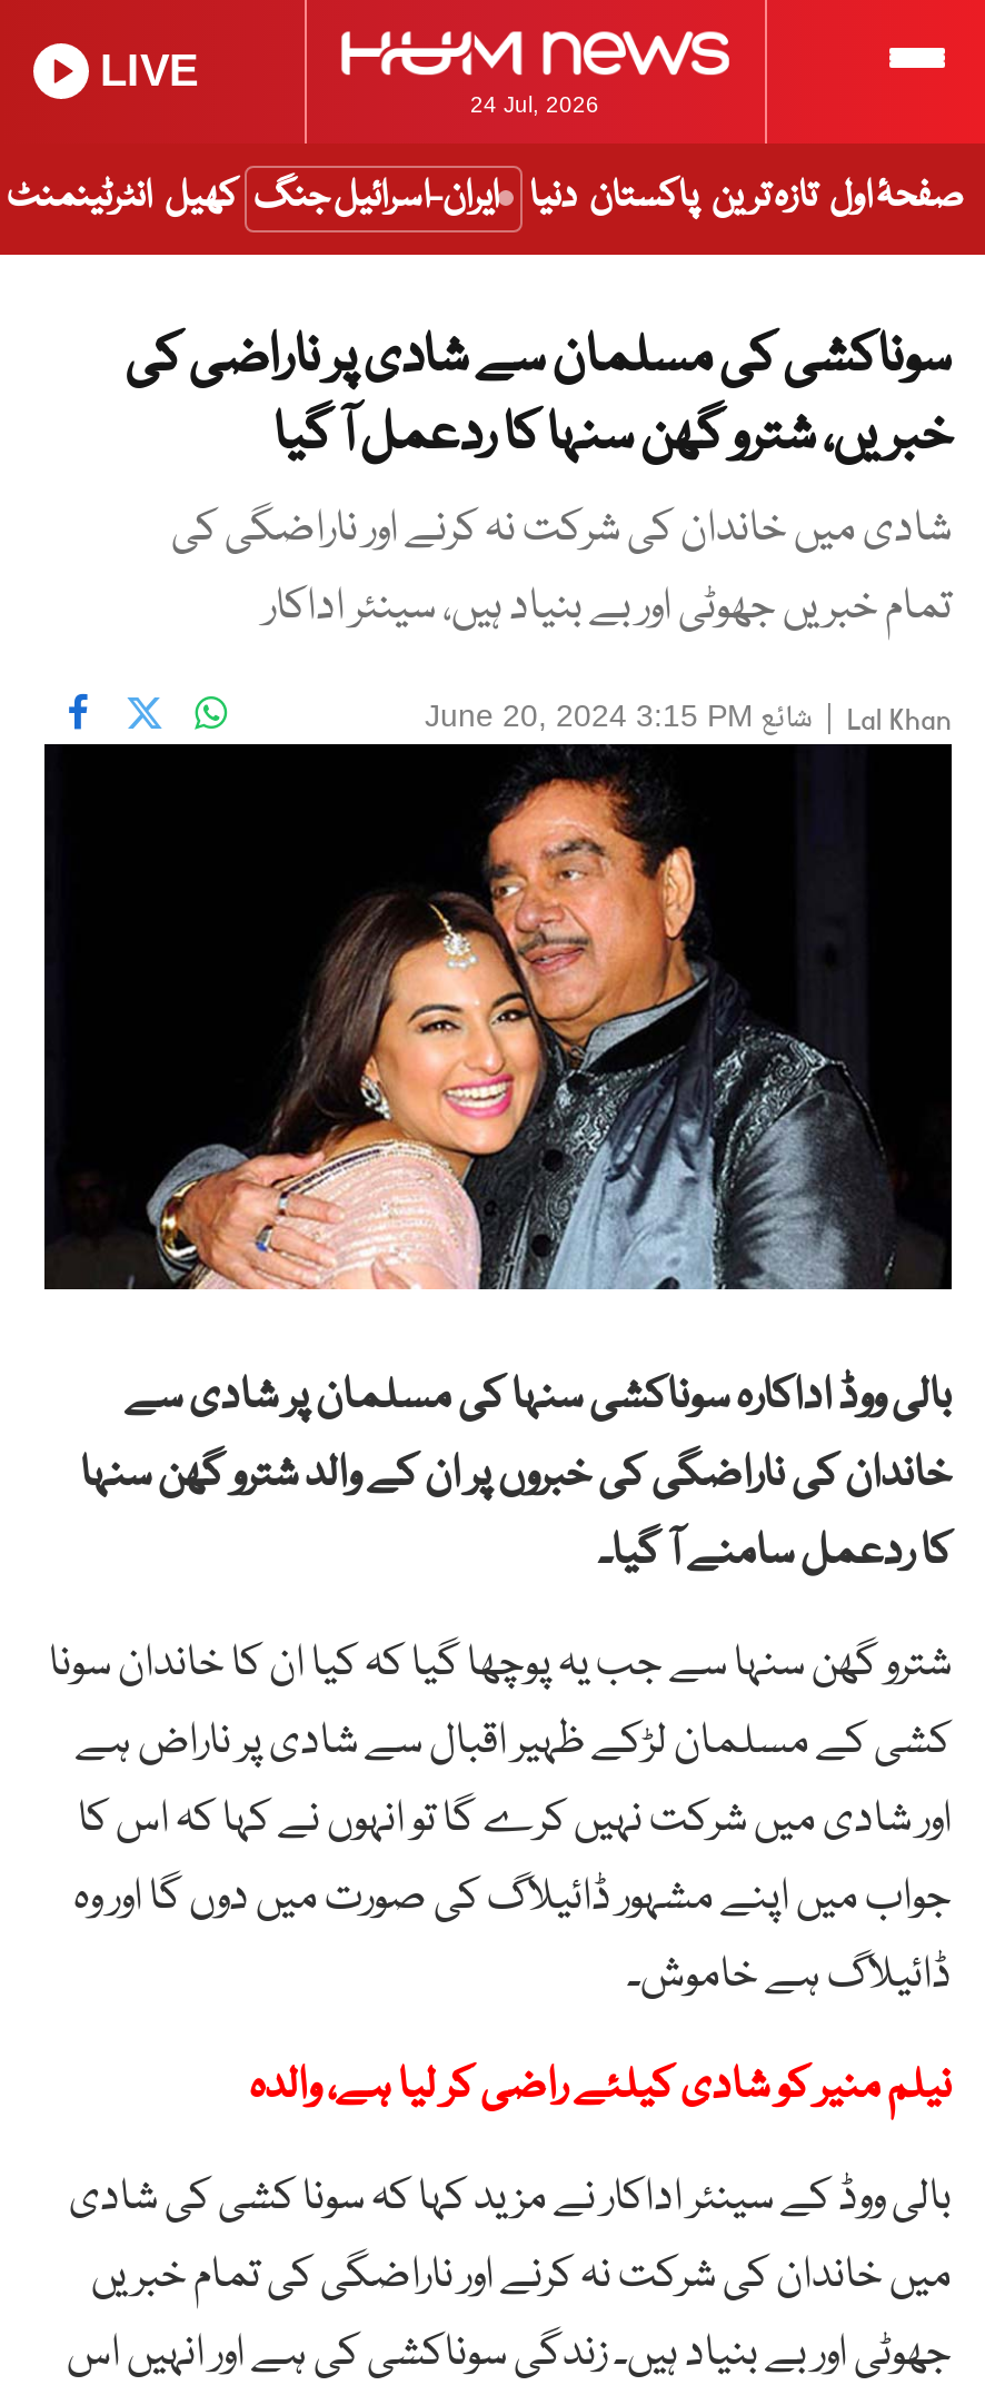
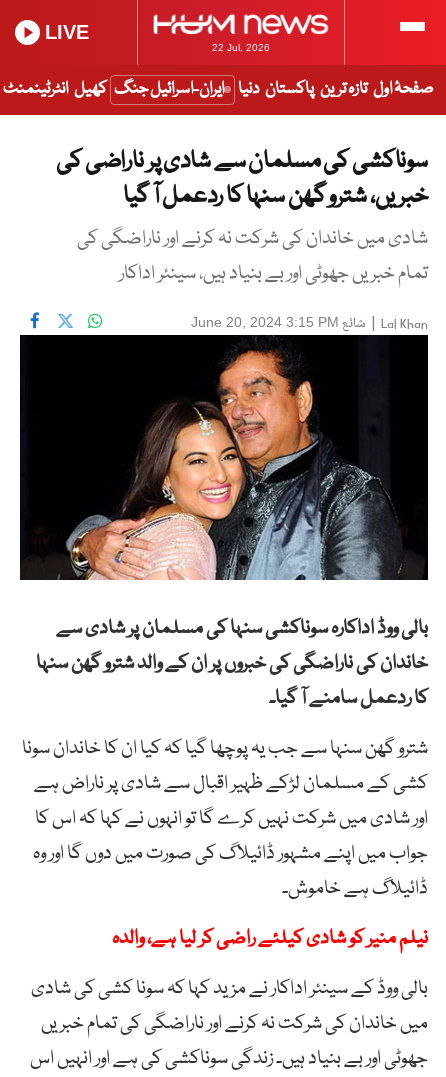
[470,92,599,117] 24 Jul, 2026 -> [211,42,269,53] 22 Jul, 2026

